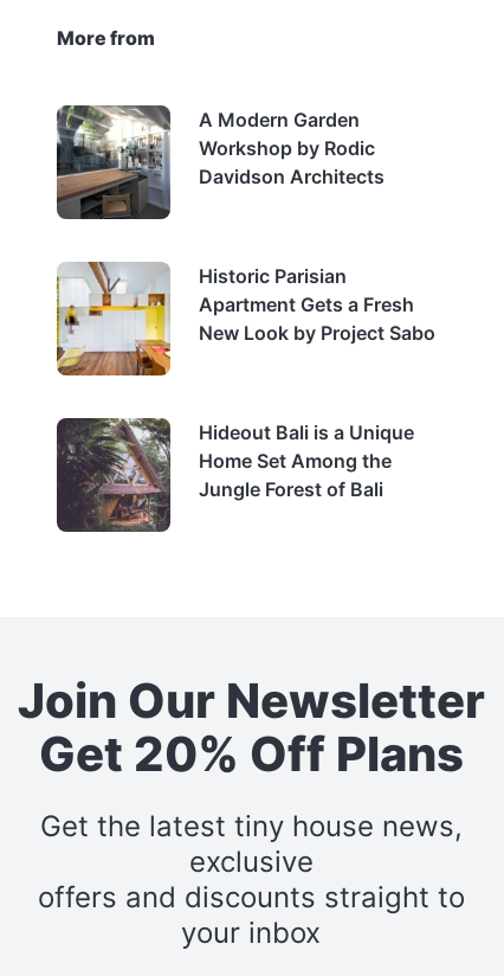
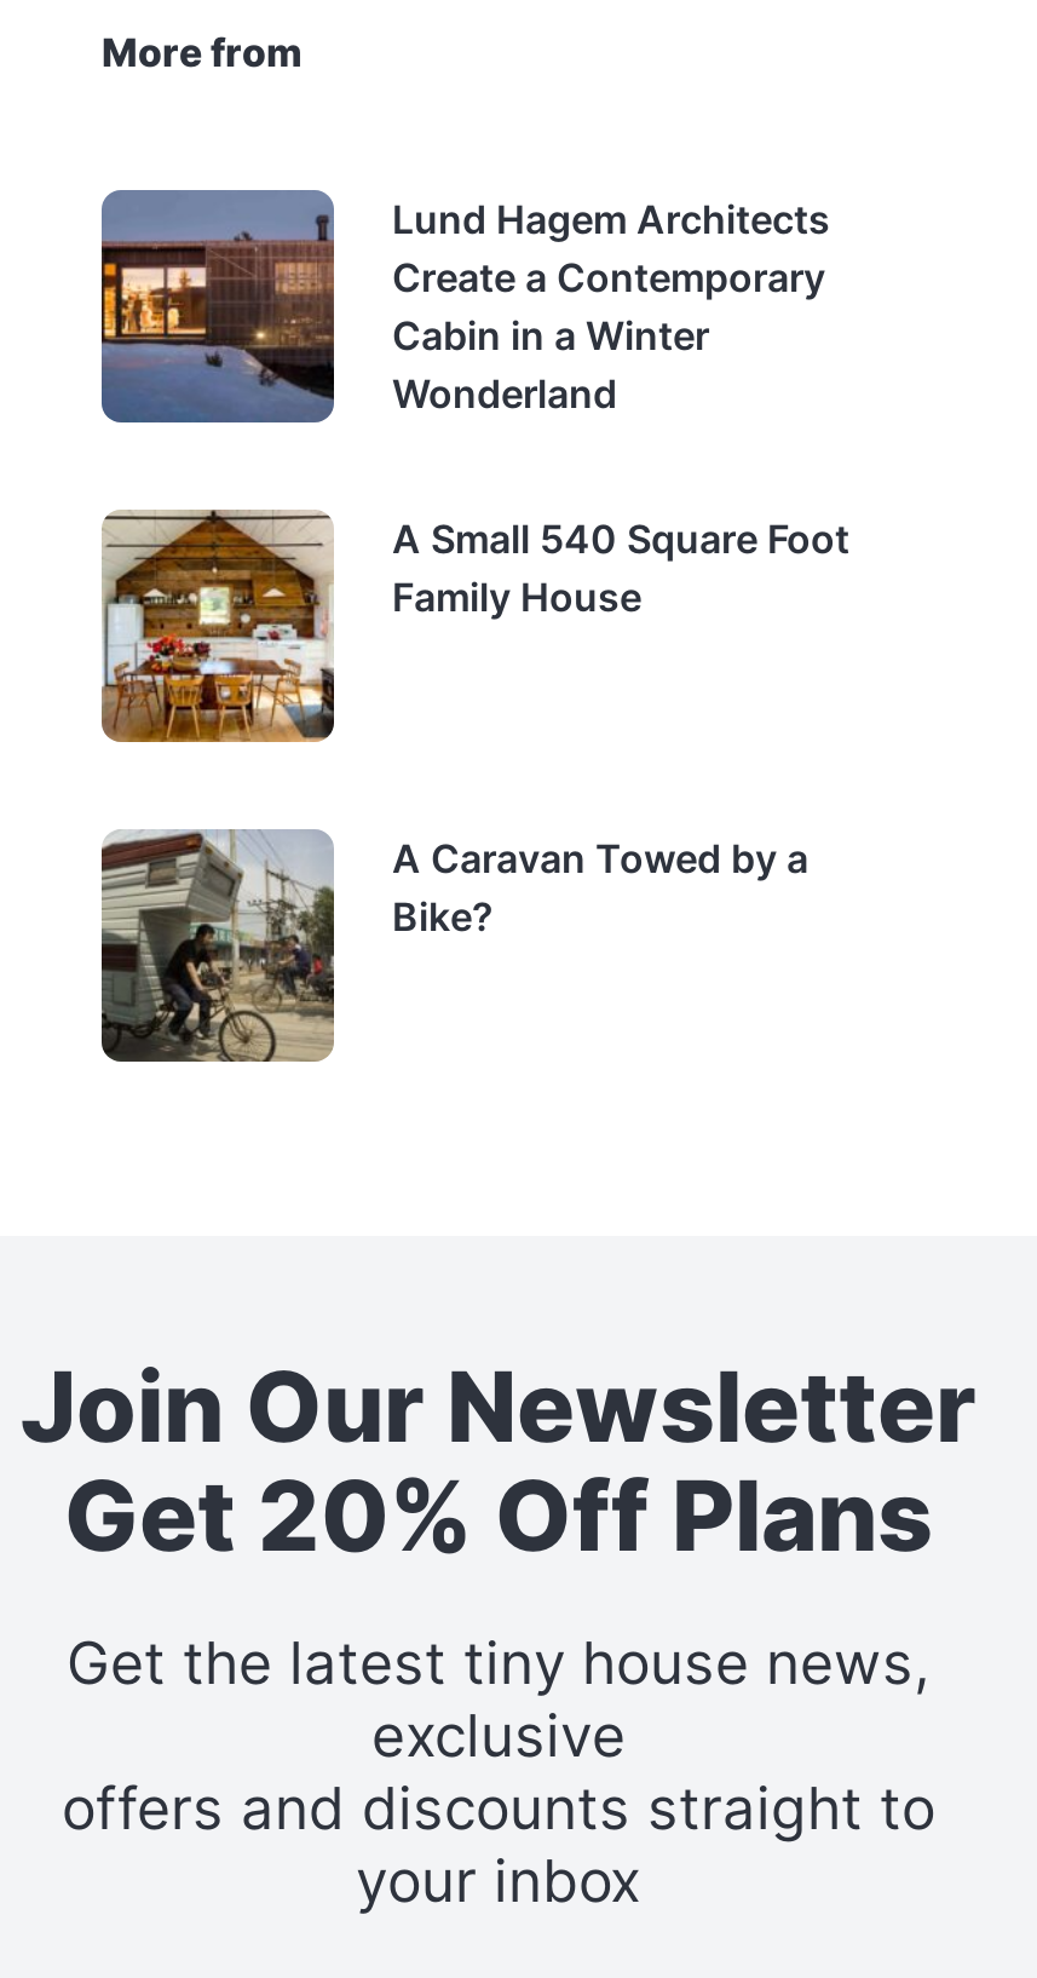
[56,104,385,220] [image] | A Modern Garden | Workshop by Rodic | Davidson Architects -> [99,188,830,425] [image] | Lund Hagem Architects | Create a Contemporary | Cabin in a Winter | Wonderland
[56,262,435,377] [image] | Historic Parisian | Apartment Gets a Fresh | New Look by Project Sabo -> [102,510,849,744] [image] | A Small 540 Square Foot | Family House
[57,417,414,533] [image] | Hideout Bali is a Unique | Home Set Among the | Jungle Forest of Bali -> [99,829,808,1064] [image] | A Caravan Towed by a | Bike?

